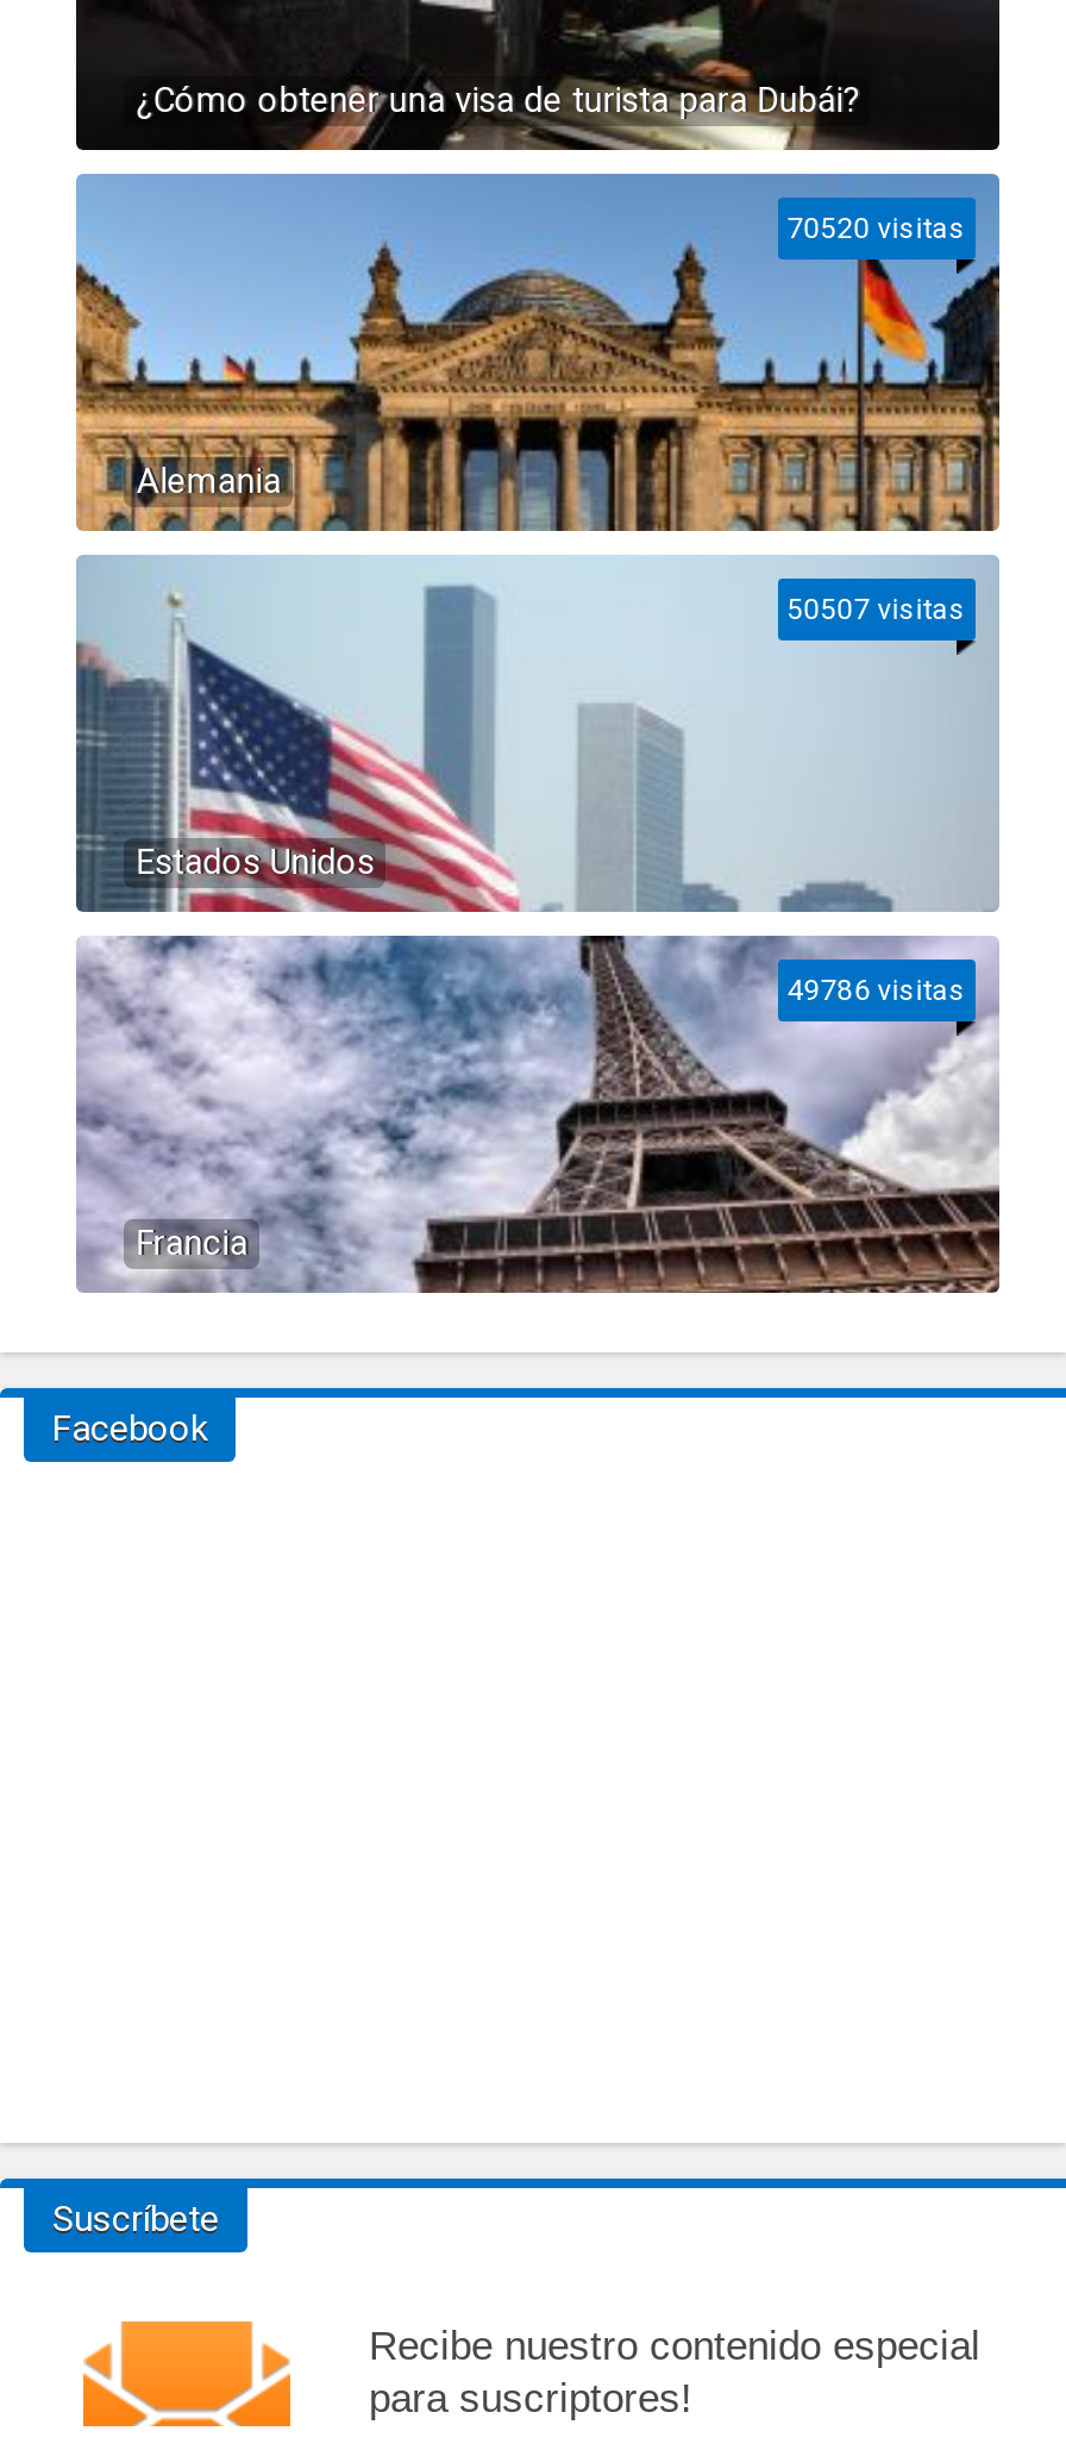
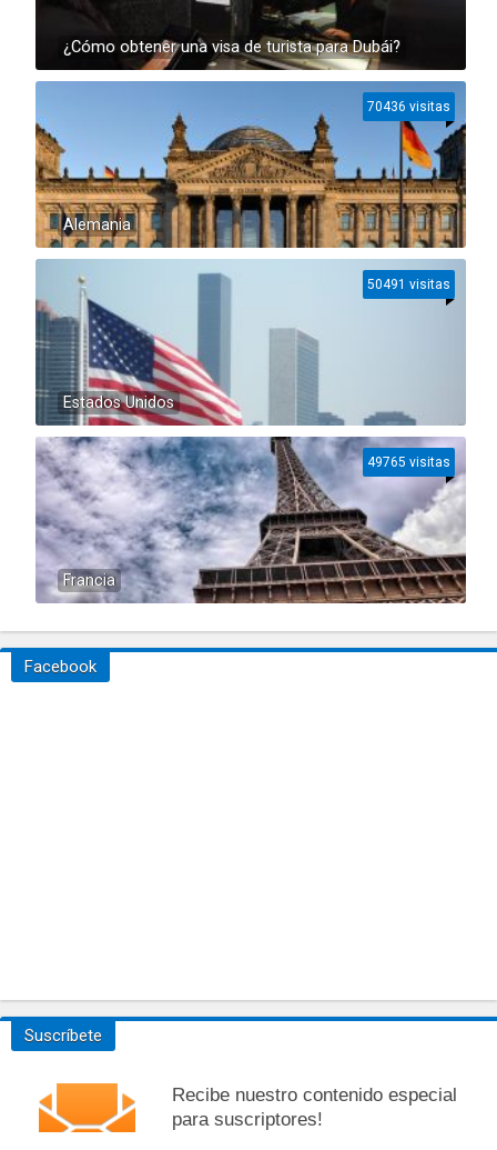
[787,212,966,245] 70520 visitas -> [367,99,450,114] 70436 visitas
[787,593,966,626] 50507 visitas -> [367,277,450,292] 50491 visitas
[787,974,966,1007] 49786 visitas -> [367,454,450,470] 49765 visitas

